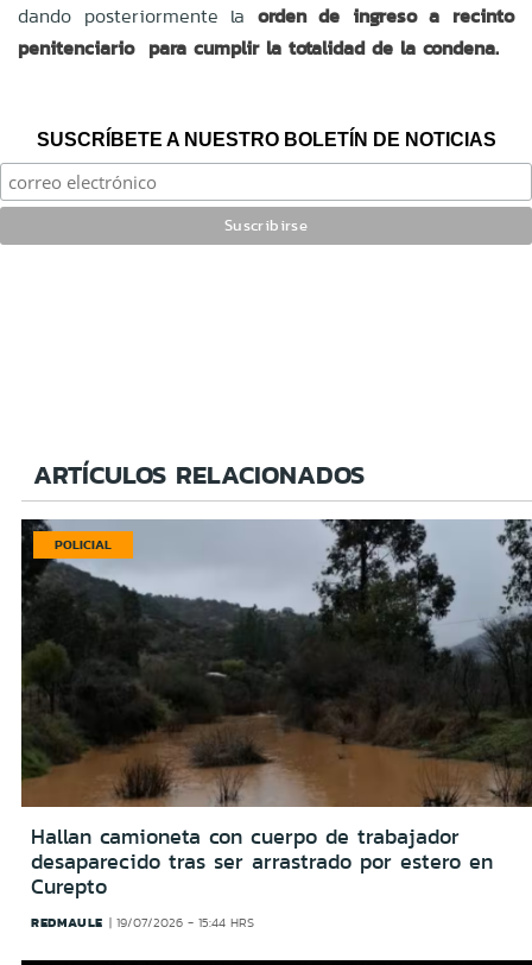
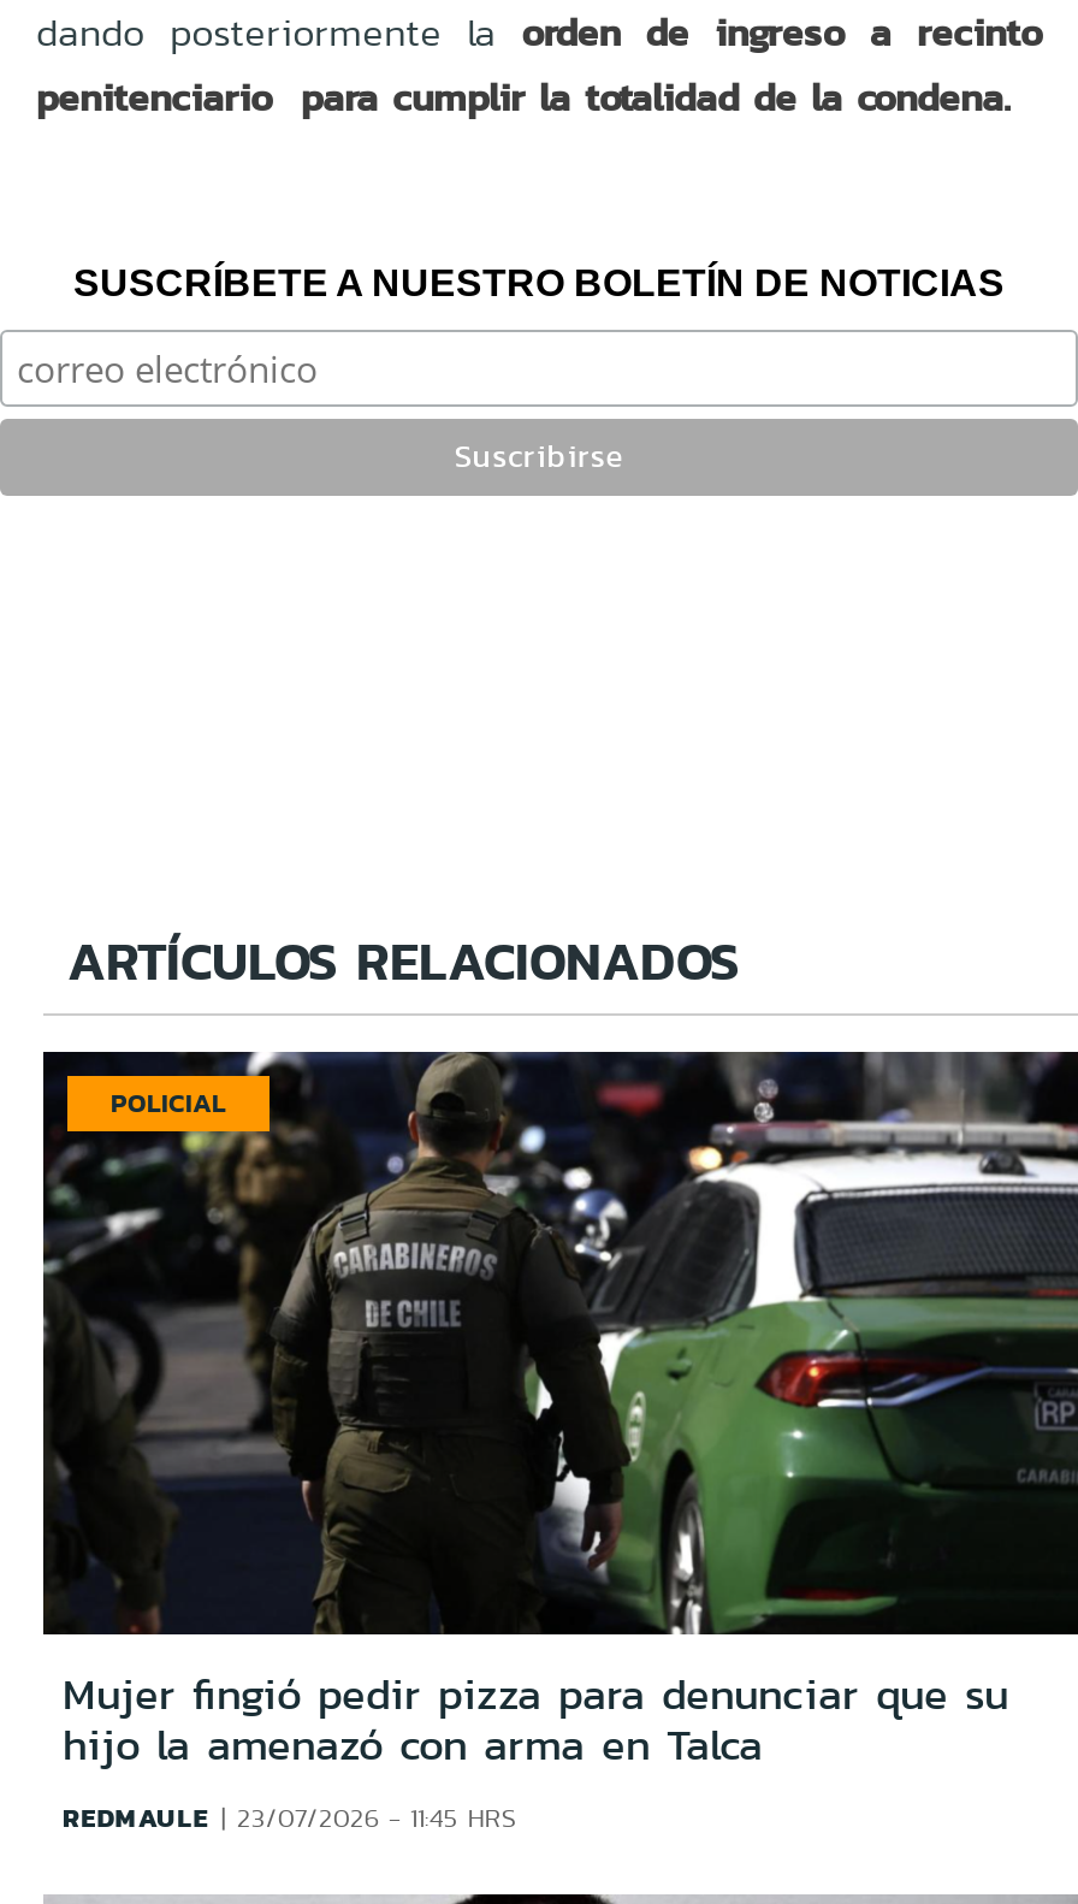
[21,518,528,902] [image] | Hallan camioneta con cuerpo de trabajador | desaparecido tras ser arrastrado por estero en | Curepto -> [43,1049,1071,1777] [image] | Mujer fingió pedir pizza para denunciar que su | hijo la amenazó con arma en Talca
[31,913,255,932] REDMAULE 19/07/2026 - 15:44 HRS -> [63,1799,516,1838] REDMAULE 23/07/2026 - 11:45 HRS

